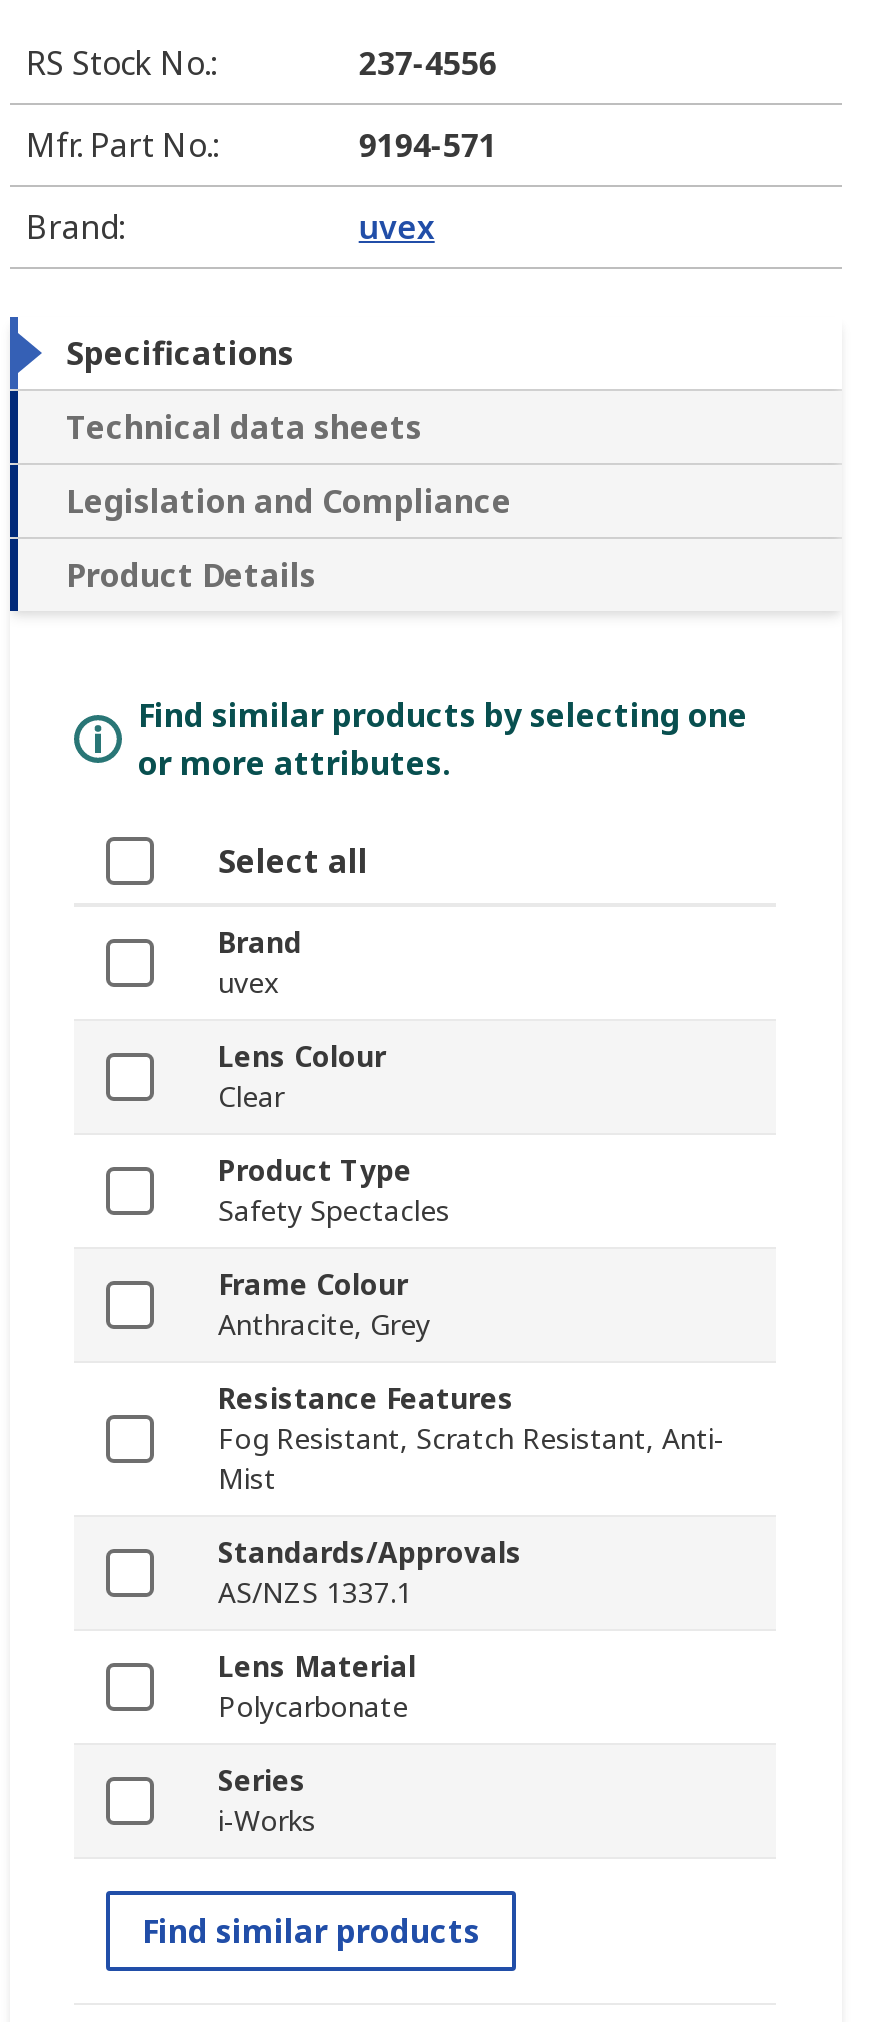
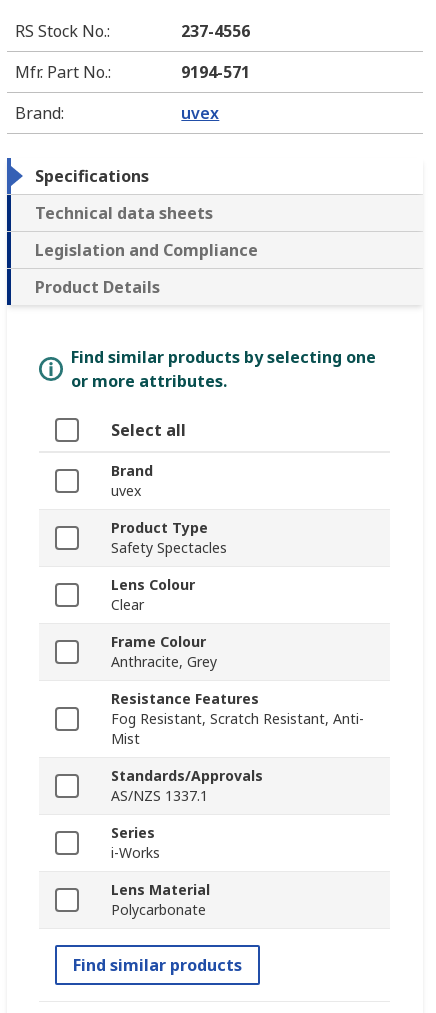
moved [218,1038,386,1116] -> [111,575,195,614]: Lens Colour | Clear
moved [218,1152,450,1230] -> [111,518,227,557]: Product Type | Safety Spectacles
moved [218,1648,416,1726] -> [111,880,210,919]: Lens Material | Polycarbonate
moved [218,1762,316,1840] -> [111,823,160,862]: Series | i-Works

